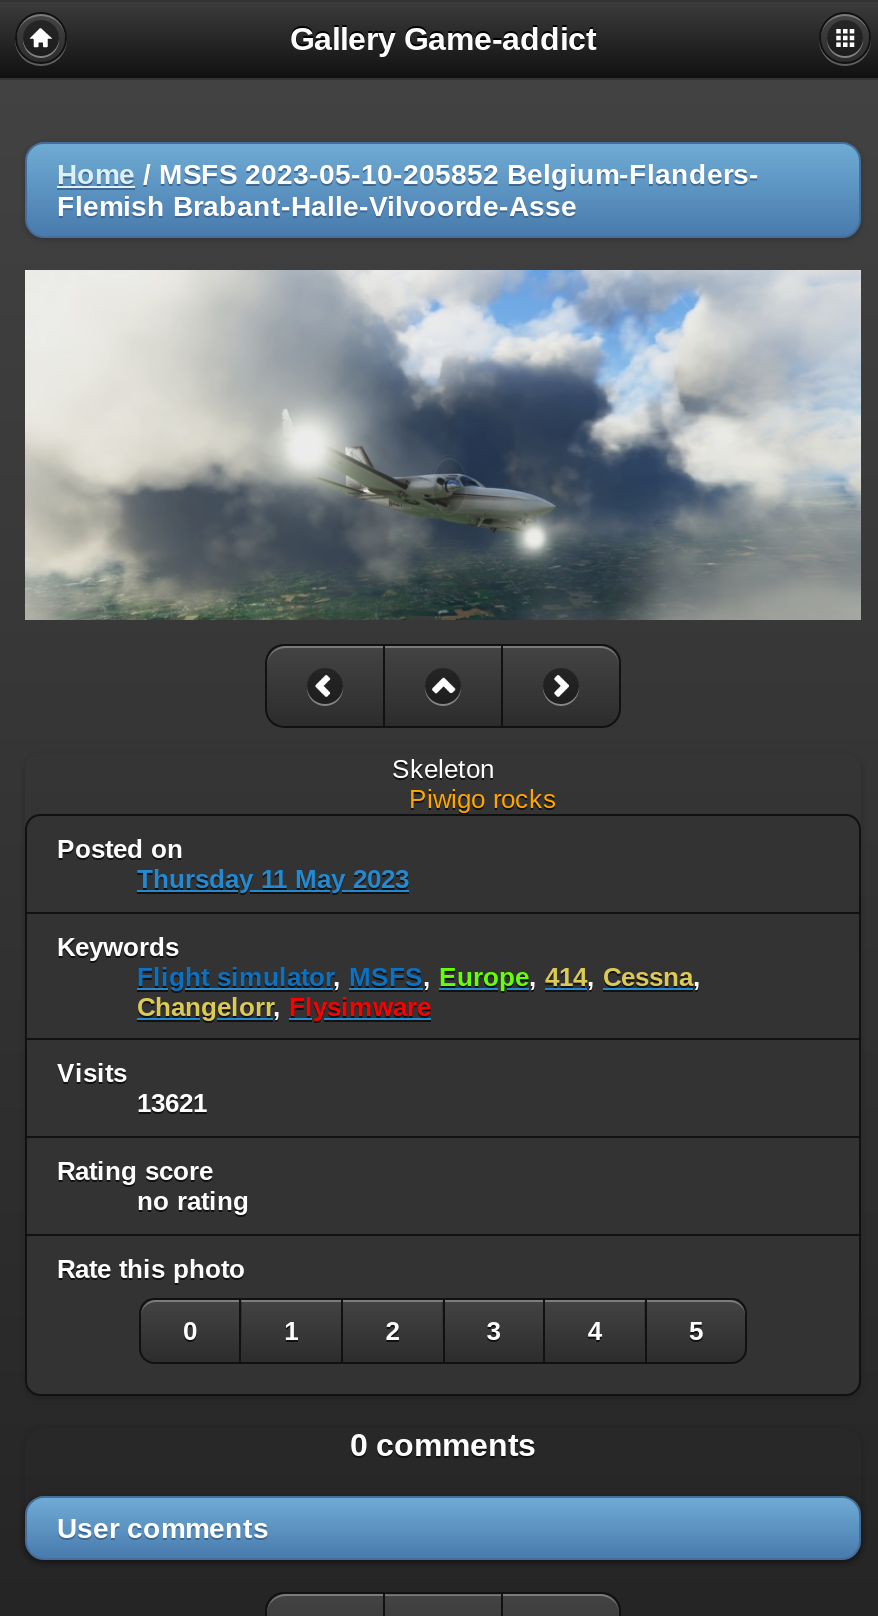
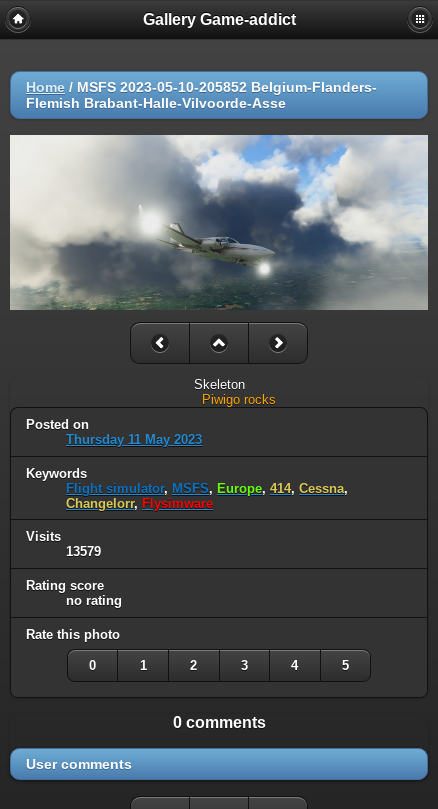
[137,1089,207,1119] 13621 -> [66,544,101,559] 13579

